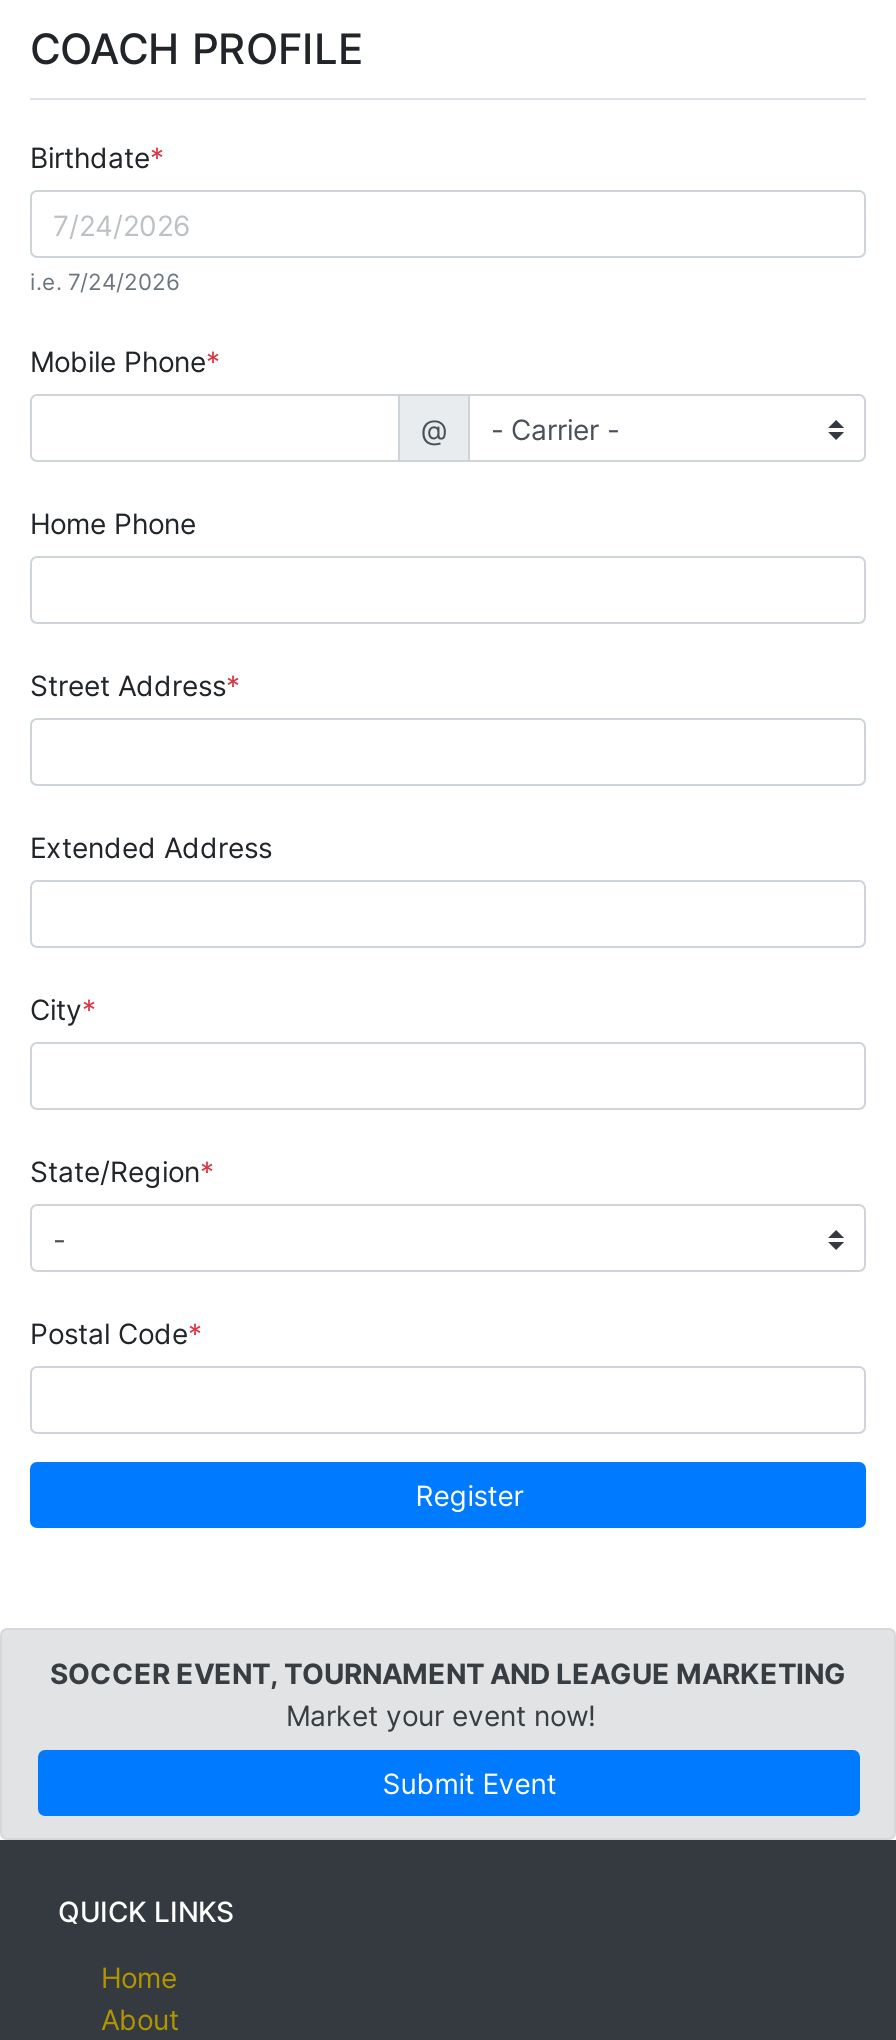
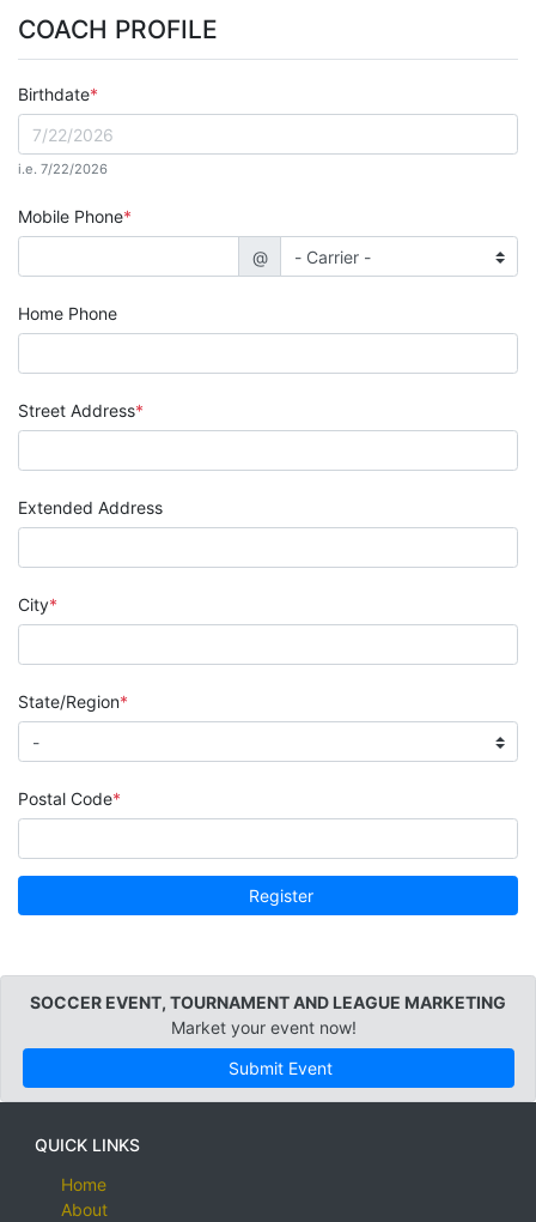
[30,268,180,296] i.e. 7/24/2026 -> [18,160,108,177] i.e. 7/22/2026

